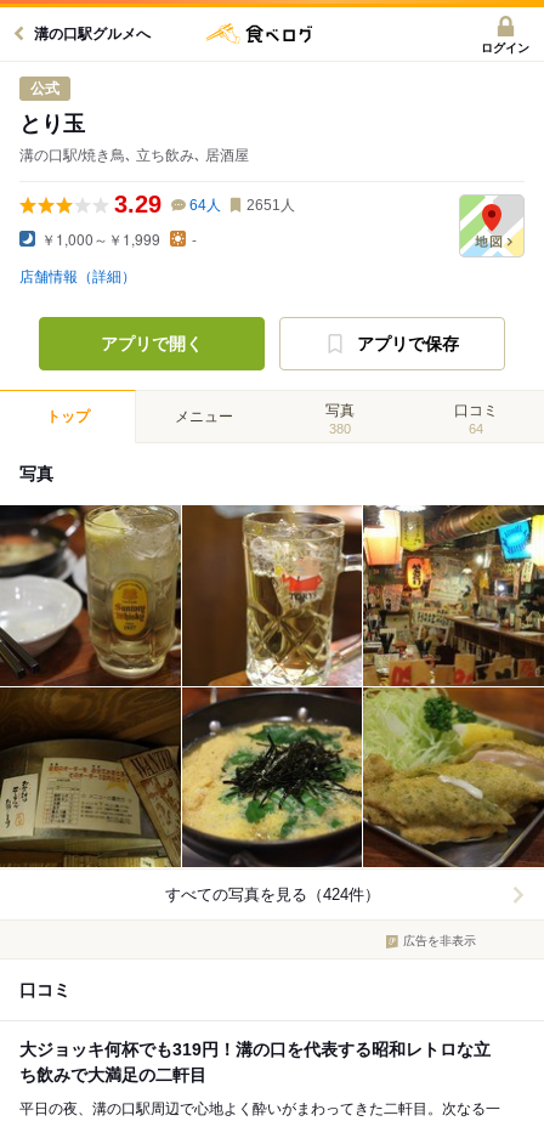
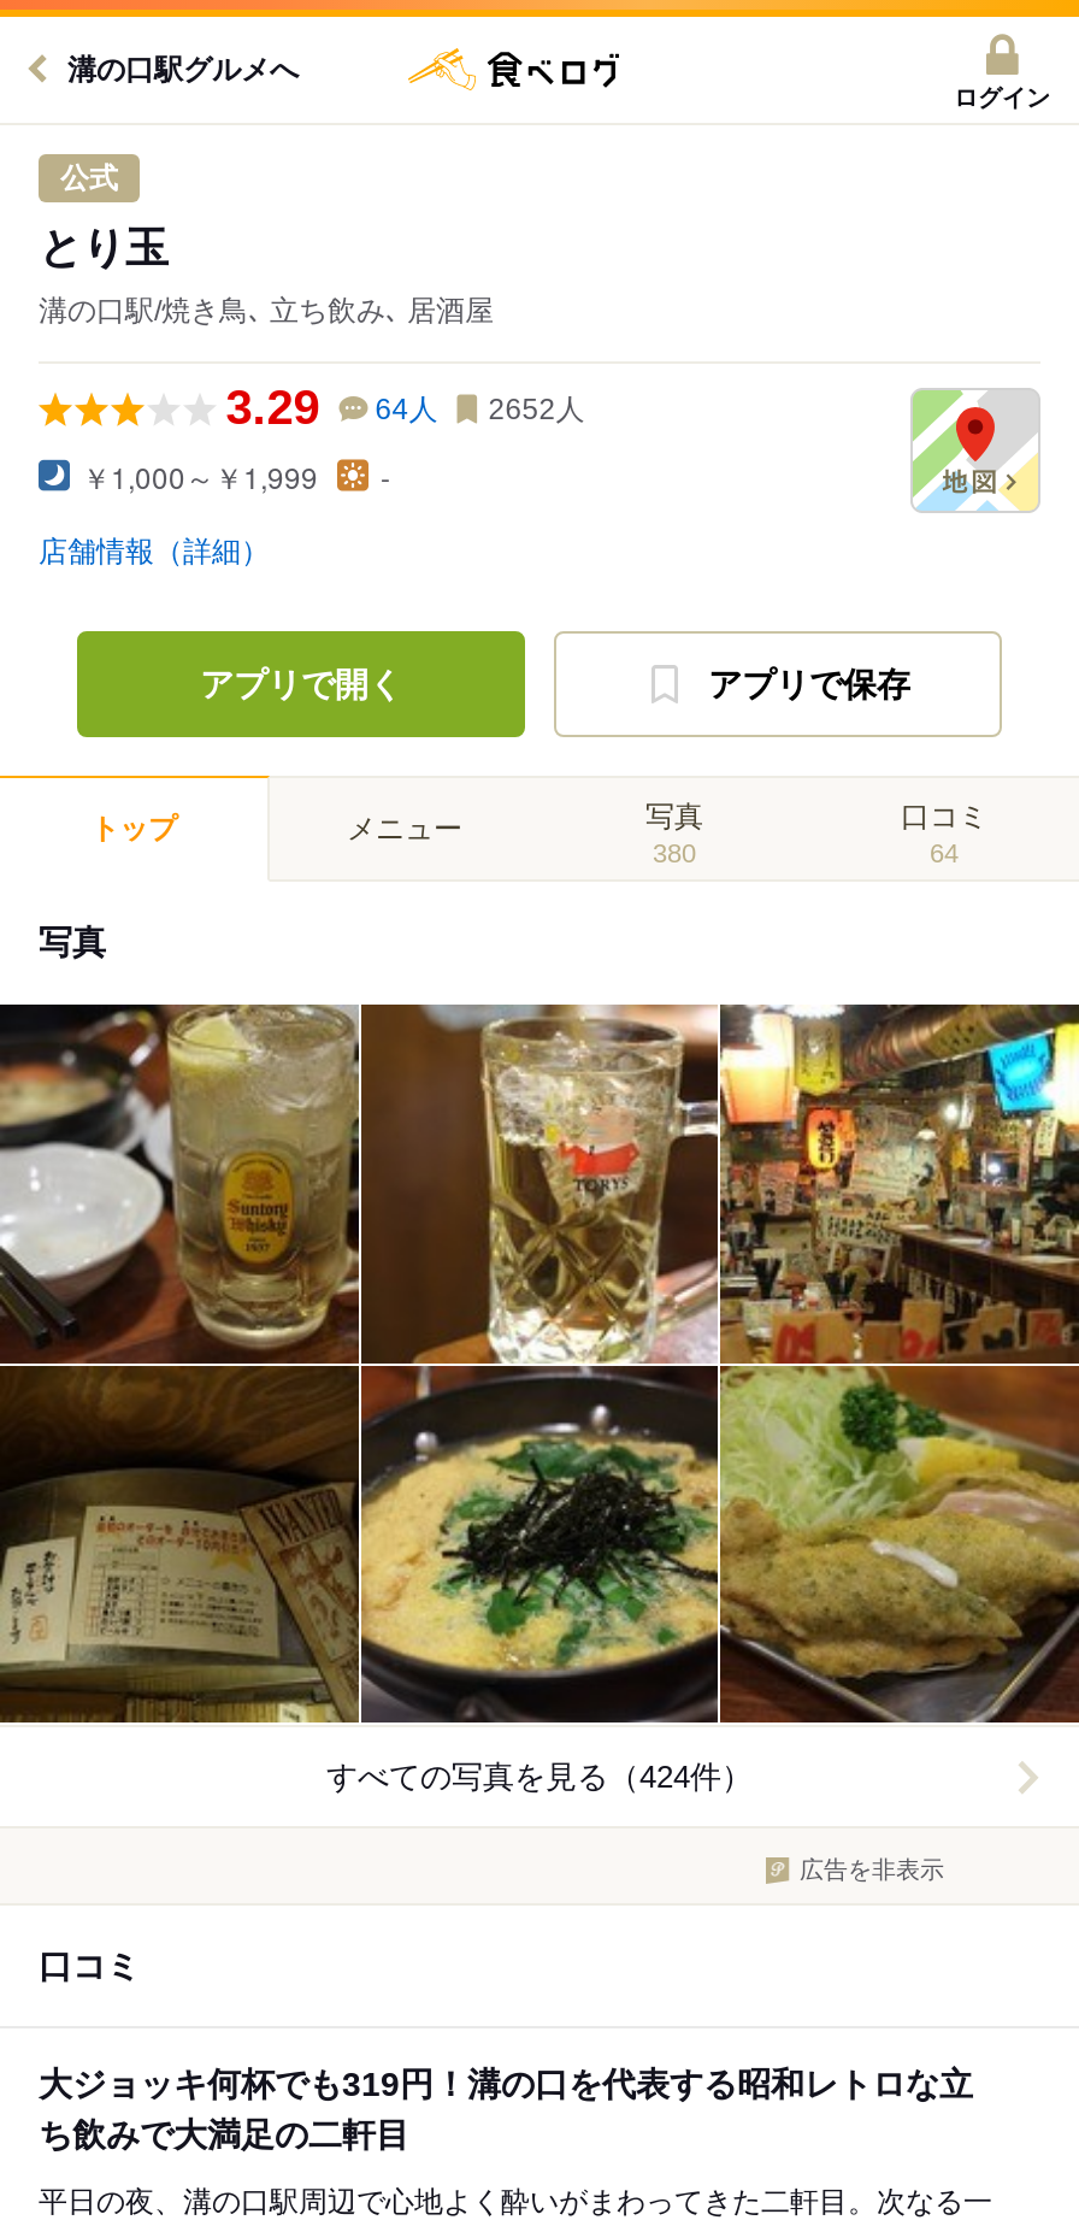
[114,191,295,217] 3.29 64人 2651人 -> [226,381,585,434] 3.29 64人 2652人

